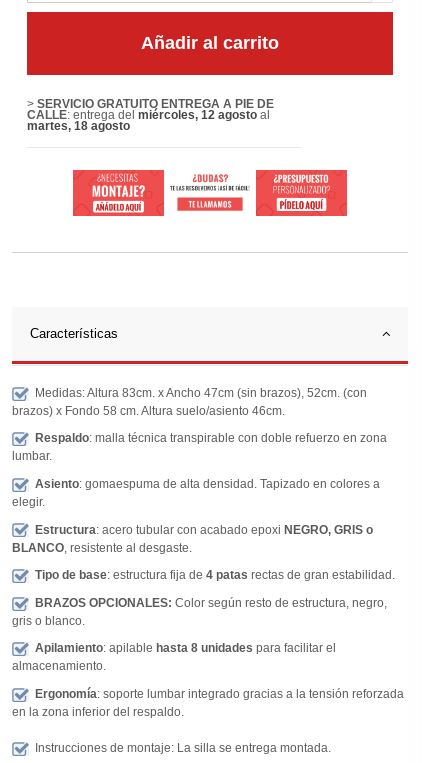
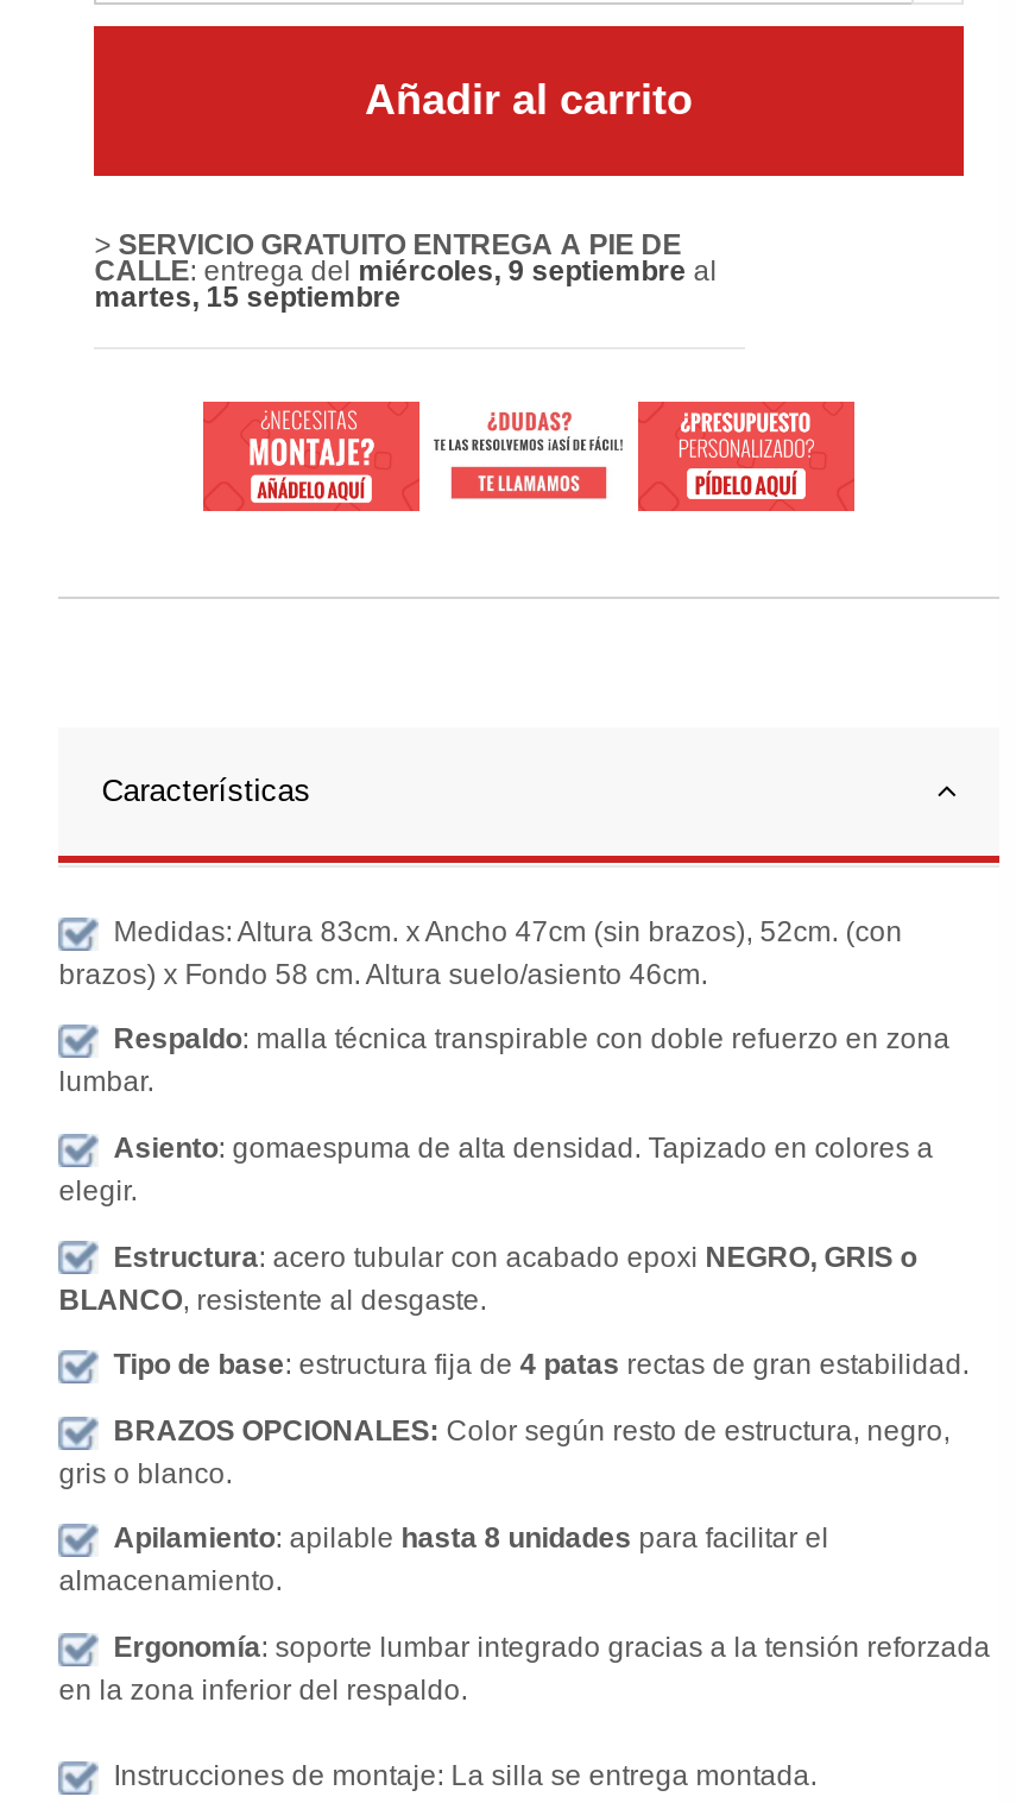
[27,108,270,122] CALLE: entrega del miércoles, 12 agosto al -> [94,256,717,289] CALLE: entrega del miércoles, 9 septiembre al
[27,119,130,133] martes, 18 agosto -> [94,282,401,315] martes, 15 septiembre

